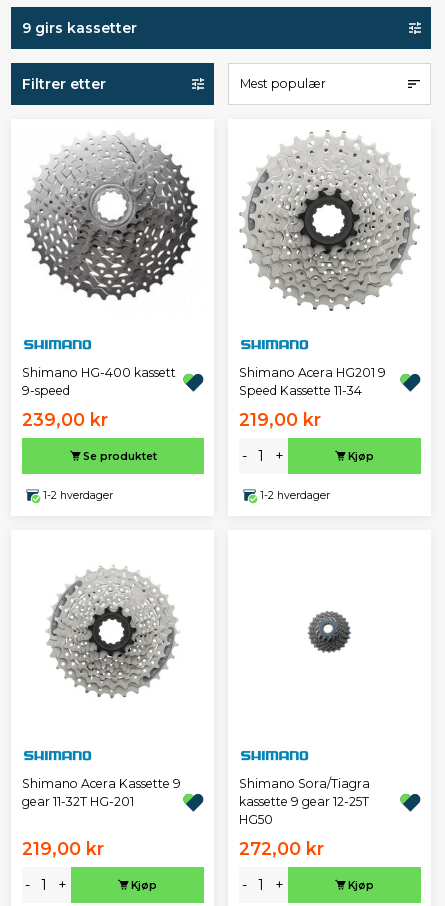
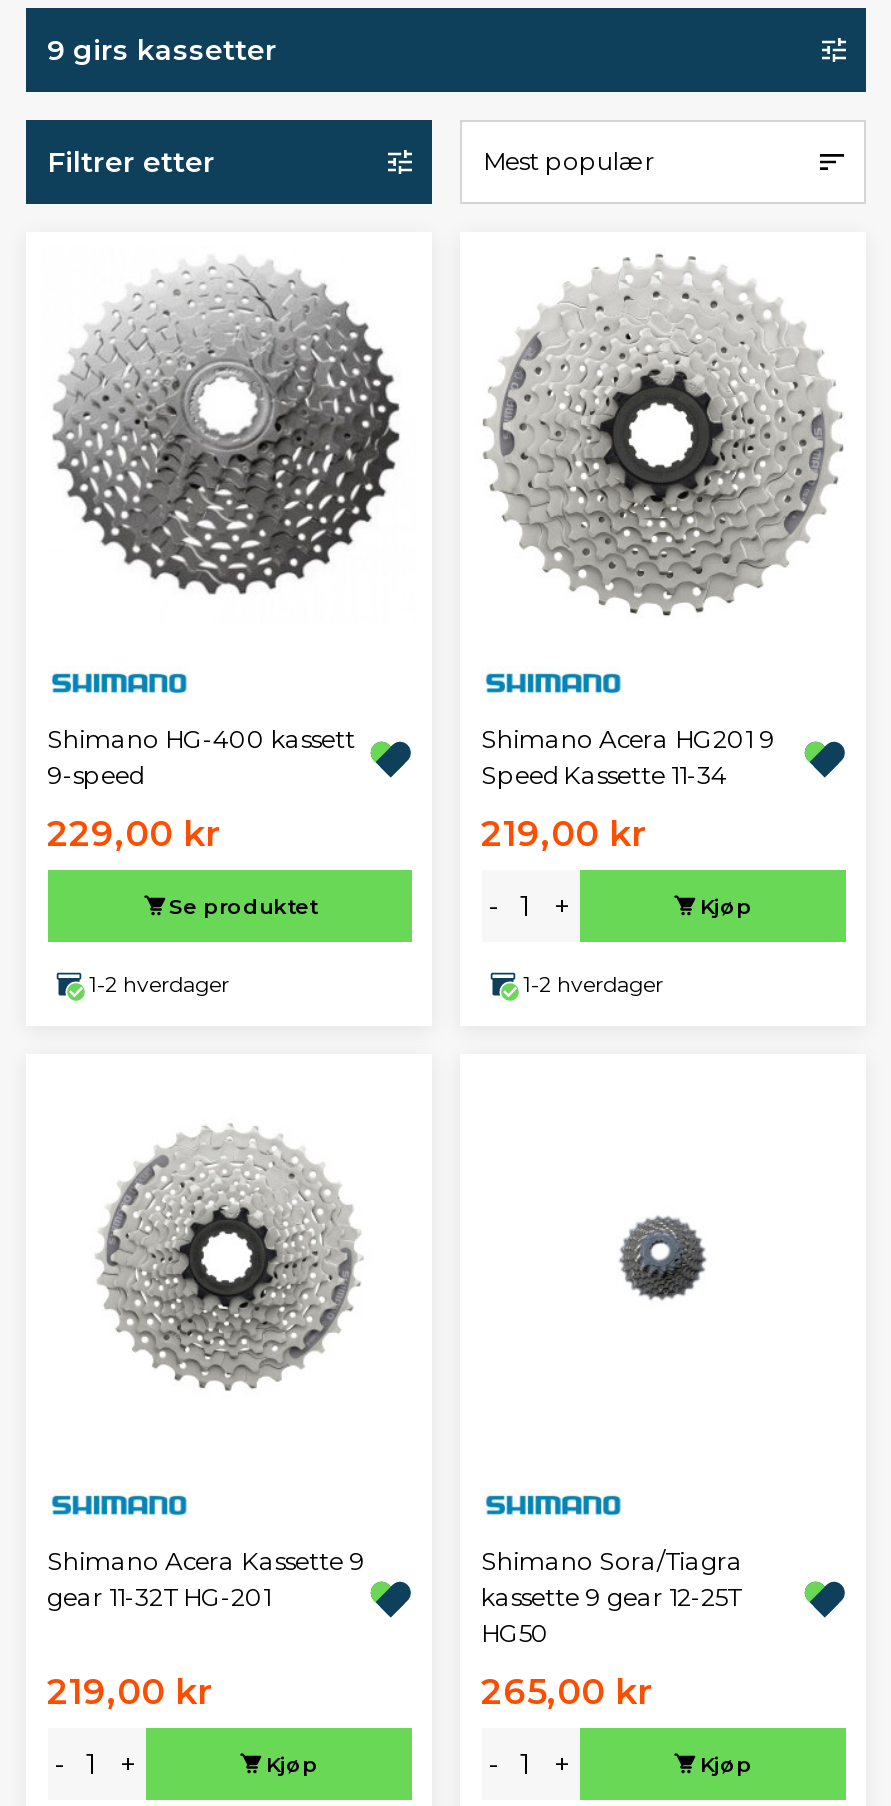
[21,408,107,429] 239,00 kr -> [47,811,219,853] 229,00 kr
[238,837,323,858] 272,00 kr -> [481,1669,651,1711] 265,00 kr

